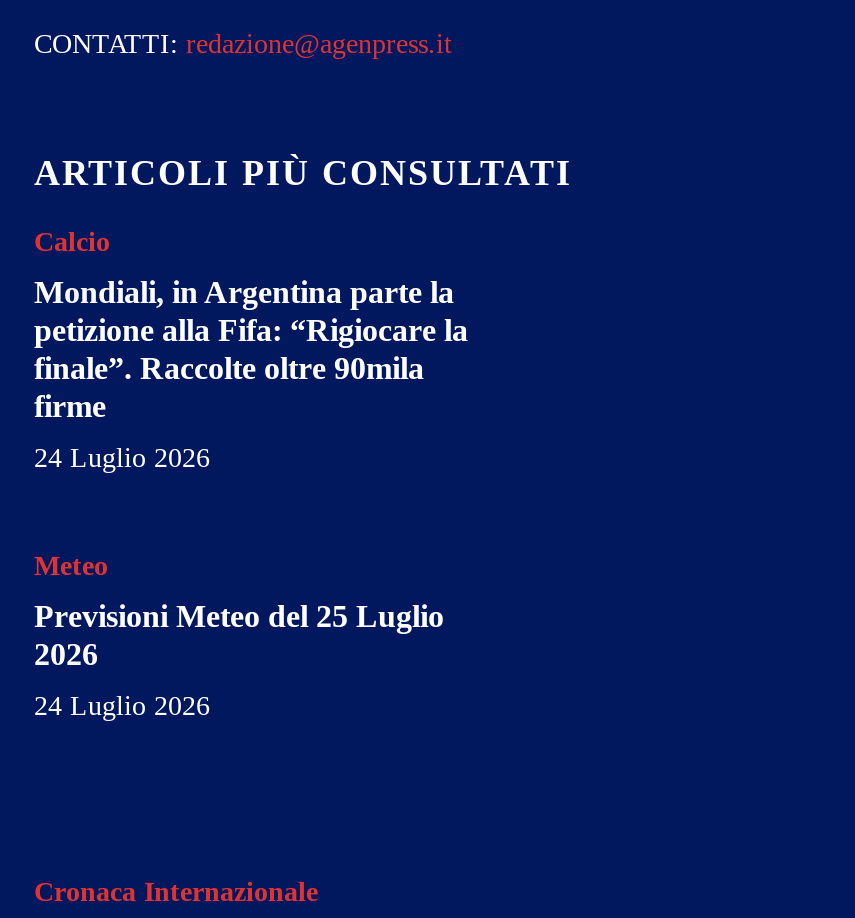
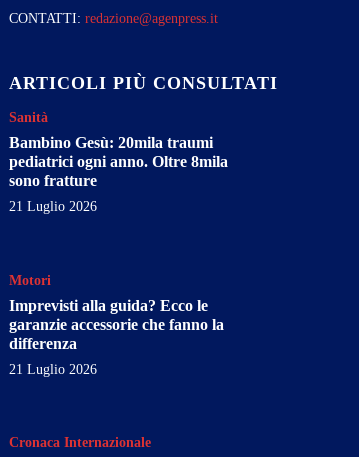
[34,226,110,256] Calcio -> [9,110,48,125] Sanità
[34,274,468,422] Mondiali, in Argentina parte la | petizione alla Fifa: “Rigiocare la | finale”. Raccolte oltre 90mila | firme -> [9,134,228,189] Bambino Gesù: 20mila traumi | pediatrici ogni anno. Oltre 8mila | sono fratture
[34,442,210,472] 24 Luglio 2026 -> [9,199,97,214] 21 Luglio 2026
[34,551,108,581] Meteo -> [9,273,51,288] Motori
[34,599,444,671] Previsioni Meteo del 25 Luglio | 2026 -> [9,297,224,352] Imprevisti alla guida? Ecco le | garanzie accessorie che fanno la | differenza
[34,691,210,721] 24 Luglio 2026 -> [9,362,97,377] 21 Luglio 2026

